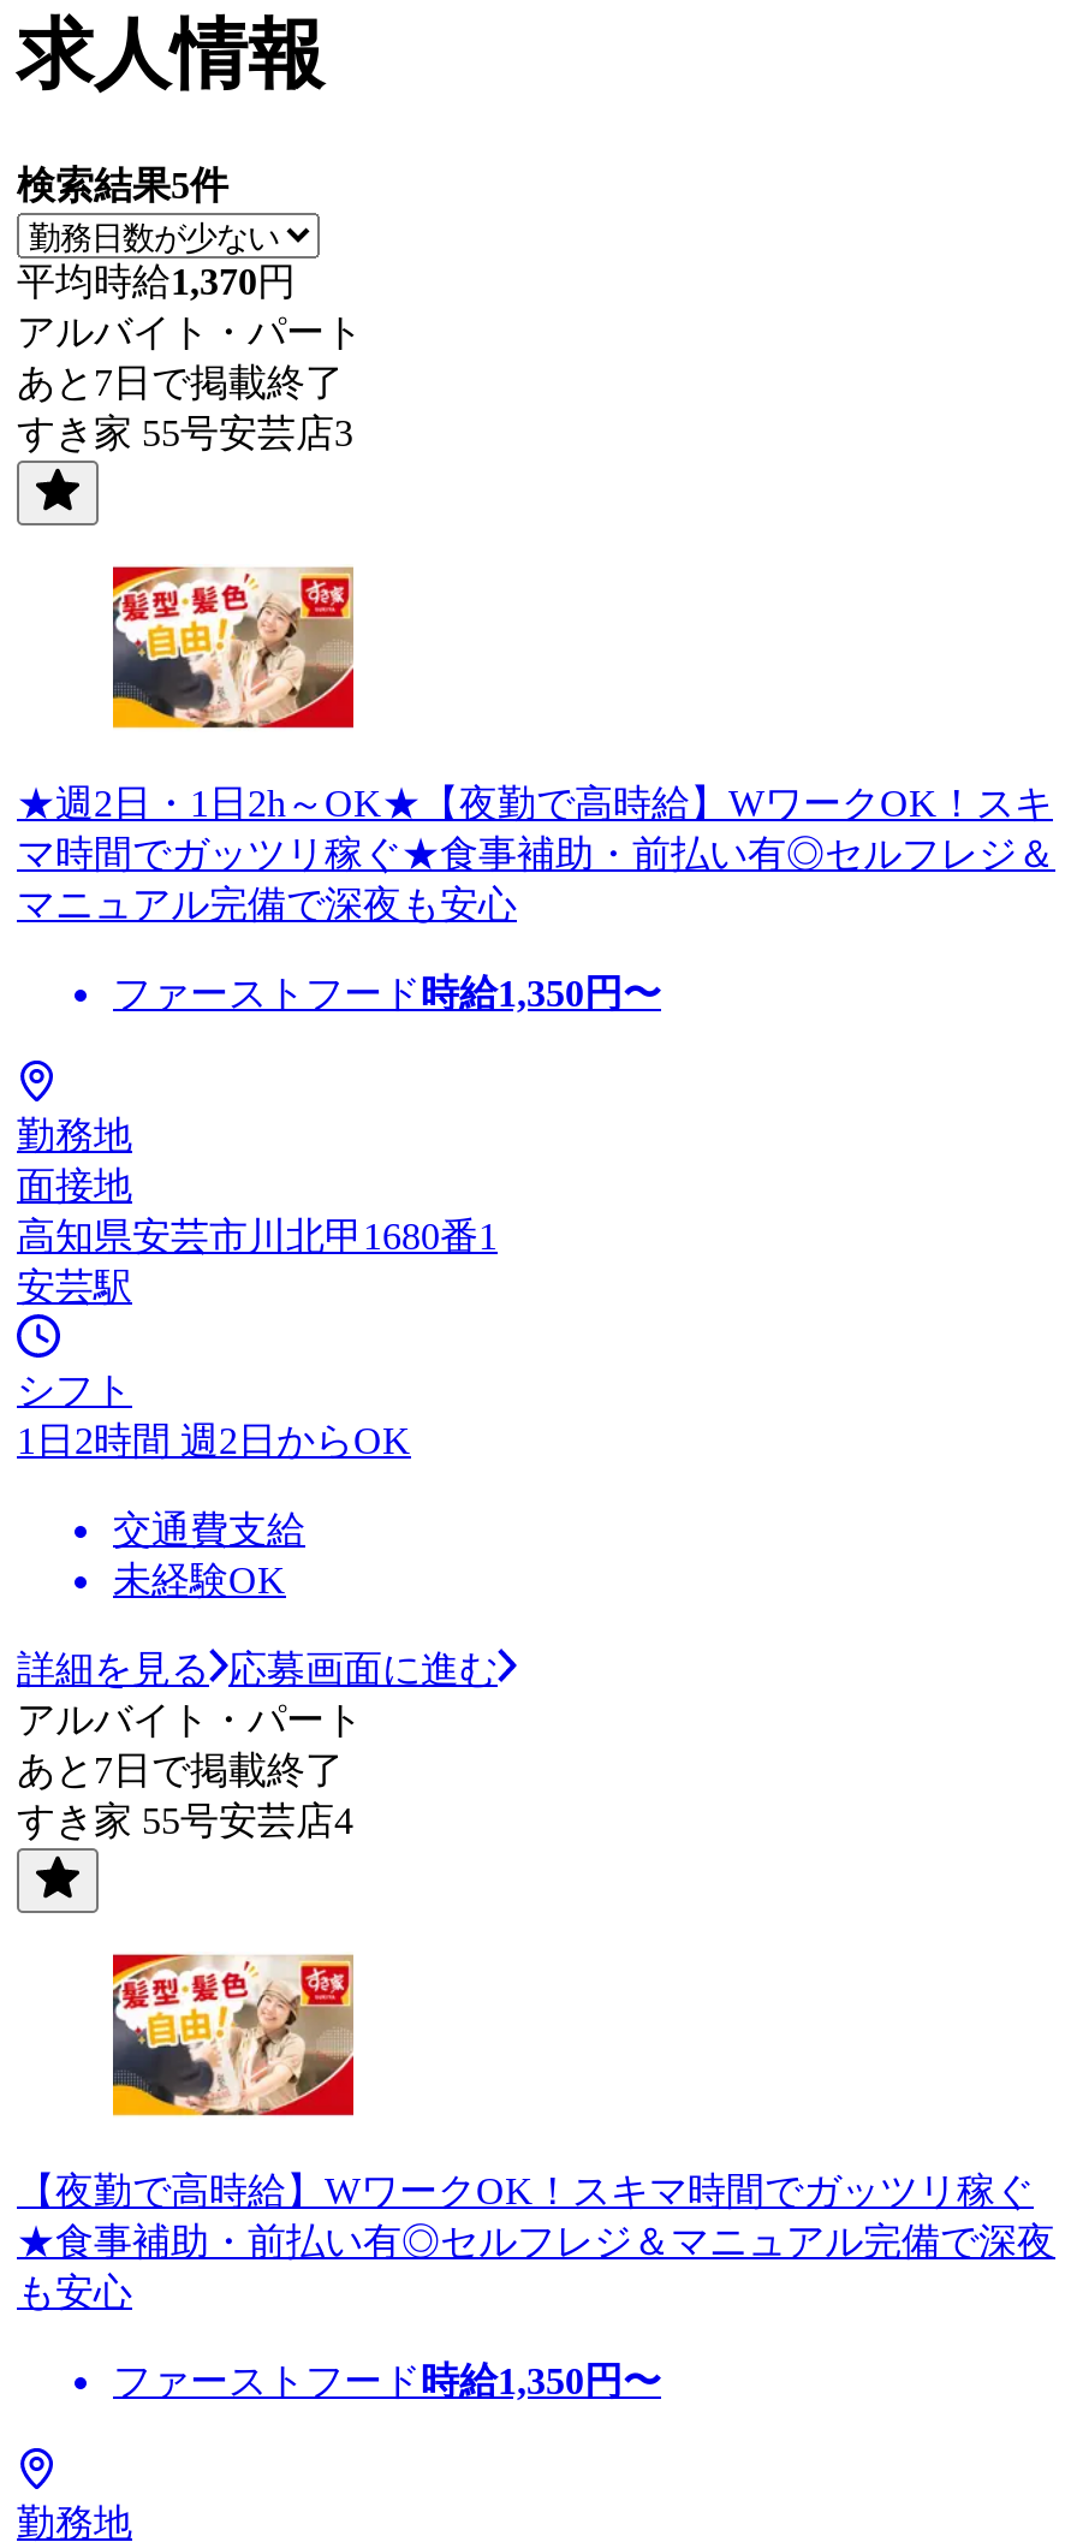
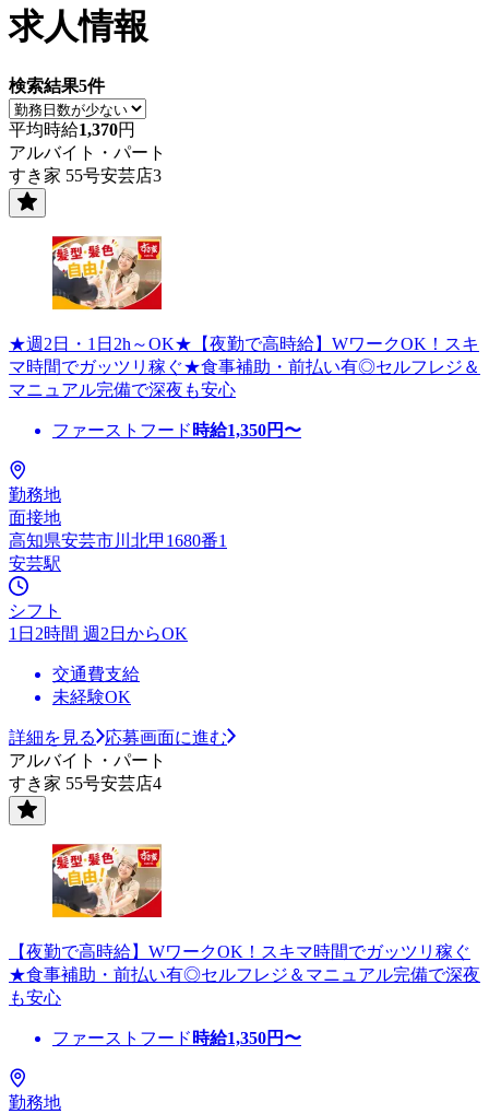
[17,362,344,403] あと7日で掲載終了 -> none
[17,1749,344,1790] あと7日で掲載終了 -> none

